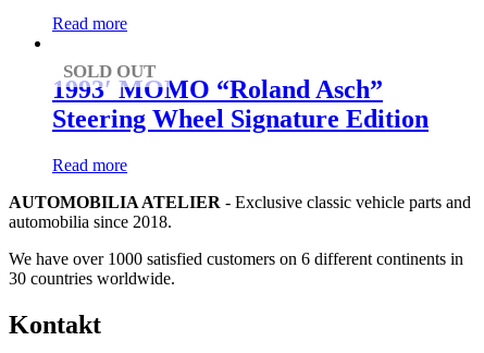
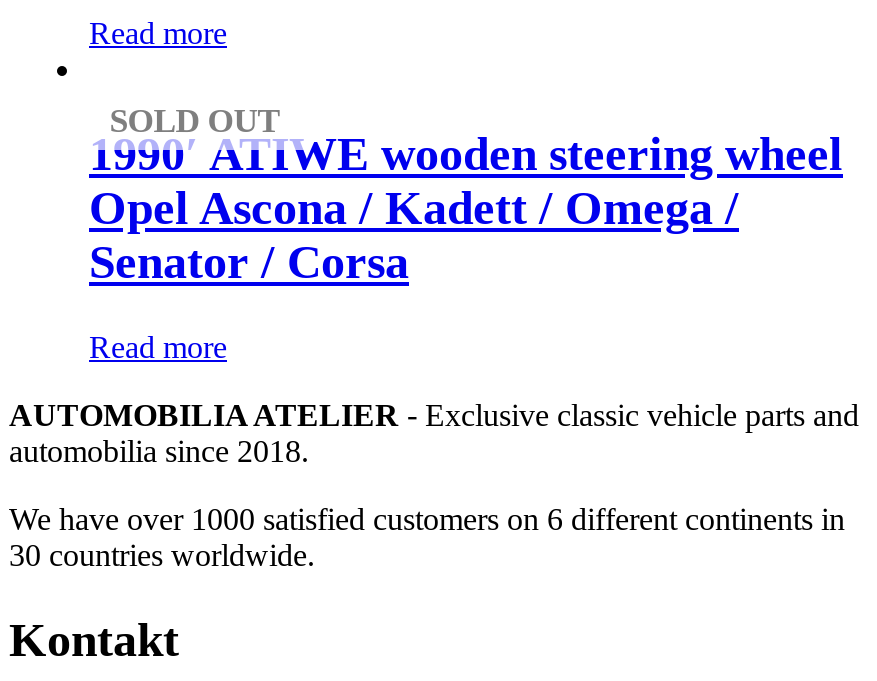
[52,76,429,133] 1993′ MOMO “Roland Asch” | Steering Wheel Signature Edition -> [89,129,843,289] 1990′ ATIWE wooden steering wheel | Opel Ascona / Kadett / Omega / | Senator / Corsa

